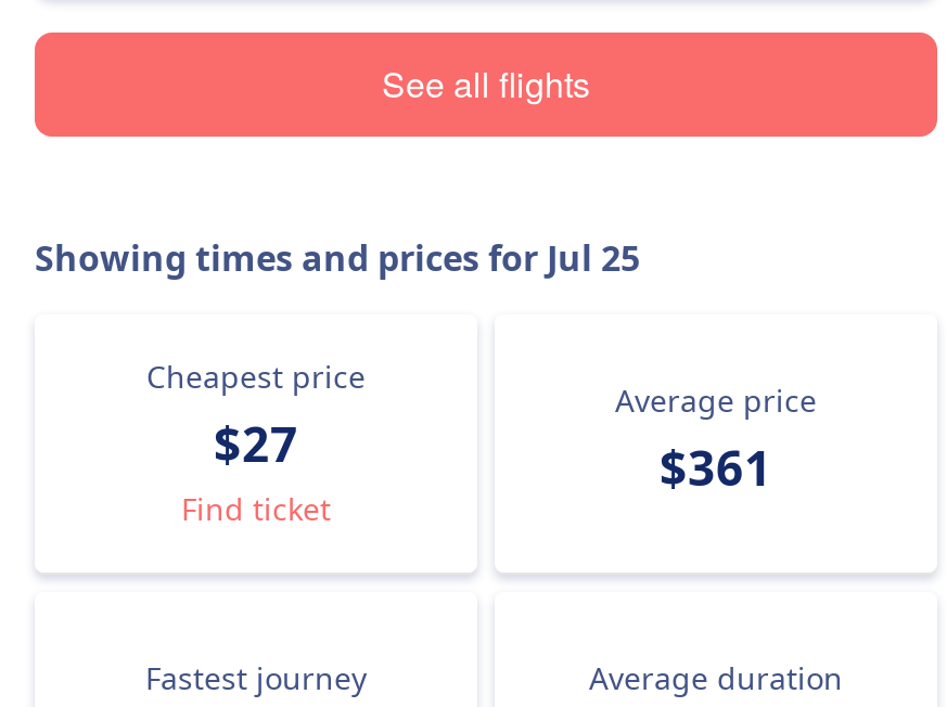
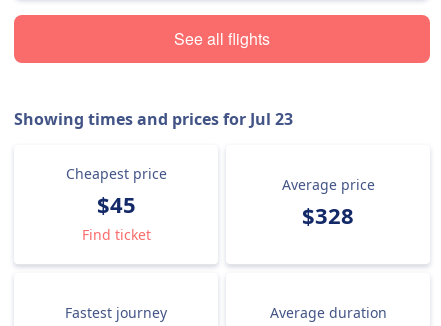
[35,234,640,282] Showing times and prices for Jul 25 -> [14,108,293,130] Showing times and prices for Jul 23
[214,410,298,475] $27 -> [96,189,135,219] $45
[660,434,772,499] $361 -> [302,200,354,230] $328

